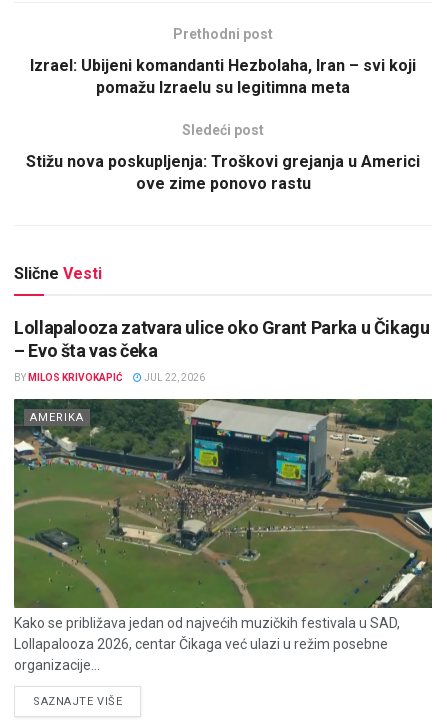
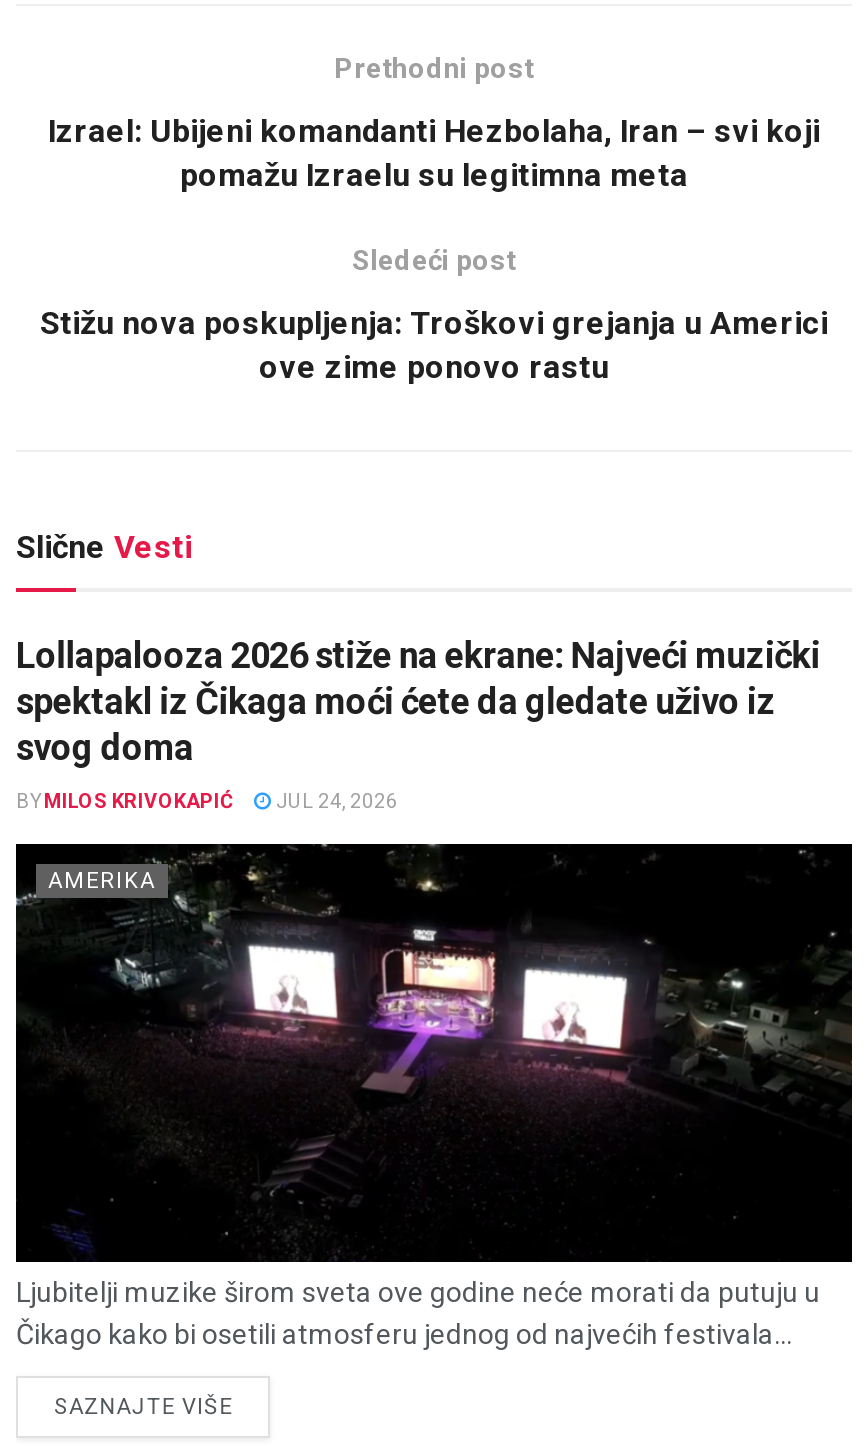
[14,317,430,361] Lollapalooza zatvara ulice oko Grant Parka u Čikagu | – Evo šta vas čeka -> [16,634,820,768] Lollapalooza 2026 stiže na ekrane: Najveći muzički | spektakl iz Čikaga moći ćete da gledate uživo iz | svog doma
[14,372,205,383] BY MILOS KRIVOKAPIĆ JUL 22, 2026 -> [16,790,398,812] BY MILOS KRIVOKAPIĆ JUL 24, 2026
moved [14,372,123,424] -> [16,790,234,894]: BY MILOS KRIVOKAPIĆ | AMERIKA
[13,398,433,673] [image] | Kako se približava jedan od najvećih muzičkih festivala u SAD, | Lollapalooza 2026, centar Čikaga već ulazi u režim posebne | organizacije... -> [14,842,852,1350] [image] | Ljubitelji muzike širom sveta ove godine neće morati da putuju u | Čikago kako bi osetili atmosferu jednog od najvećih festivala...

